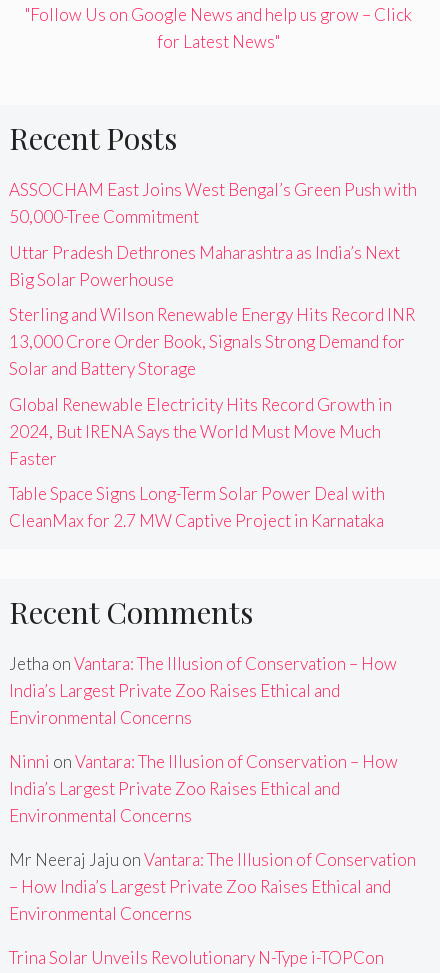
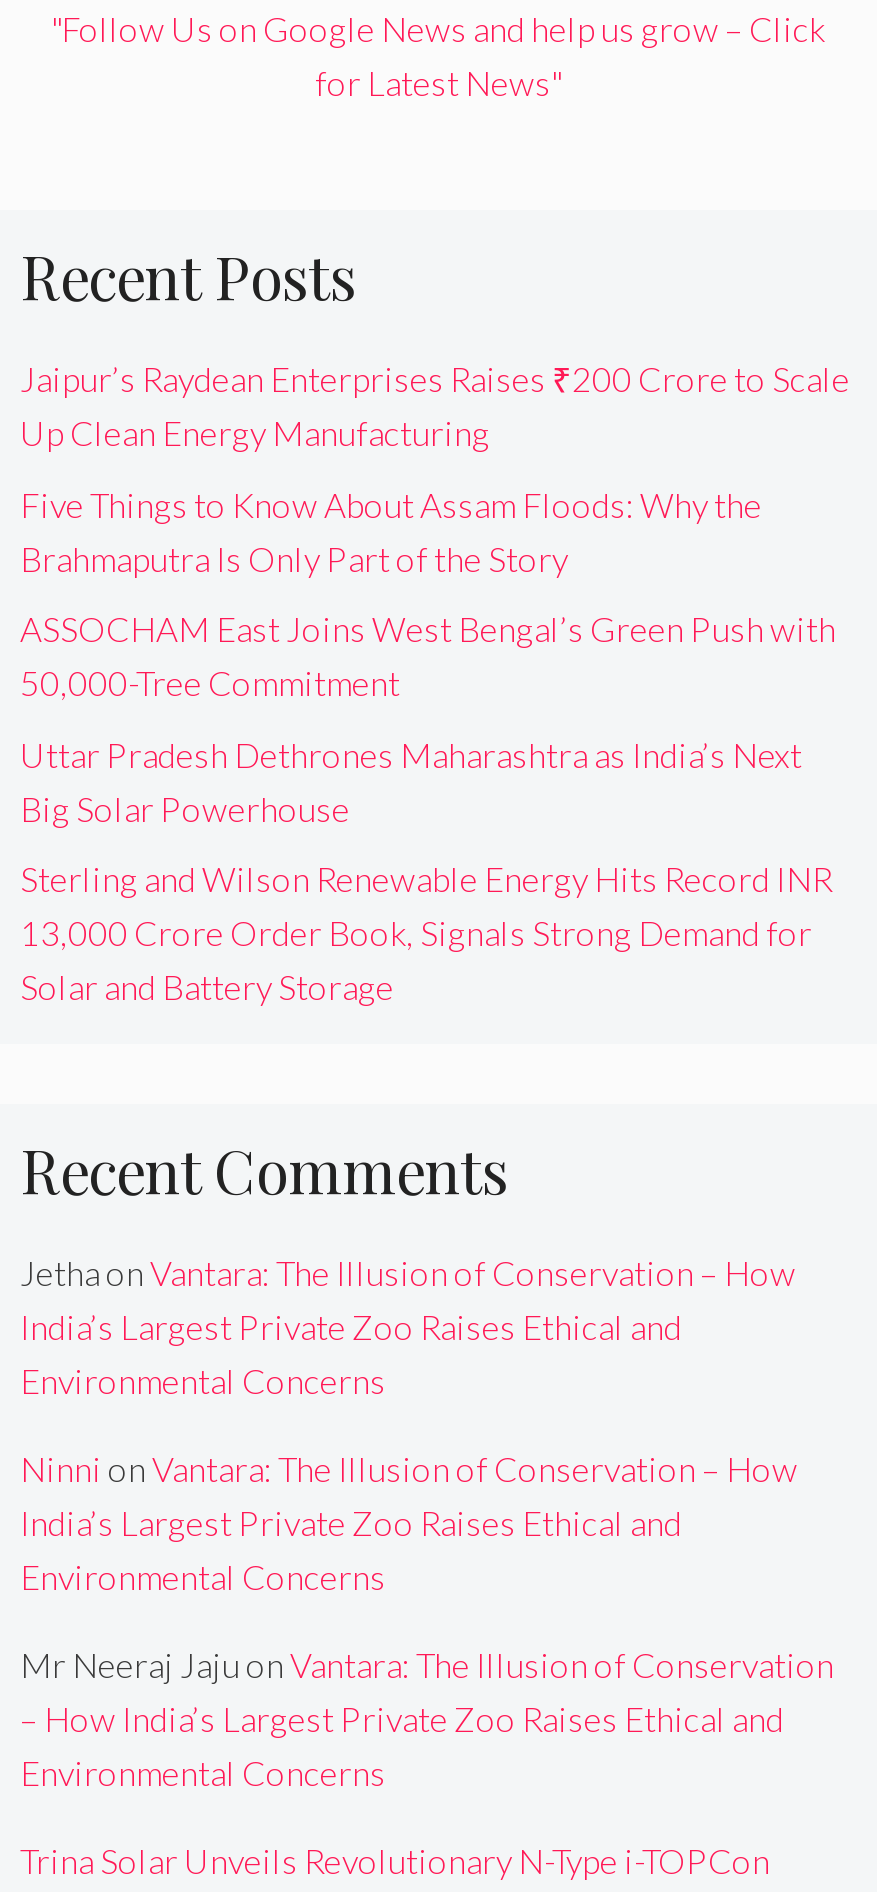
none -> [20,359,850,580] Jaipur’s Raydean Enterprises Raises ₹200 Crore to Scale | Up Clean Energy Manufacturing | Five Things to Know About Assam Floods: Why the | Brahmaputra Is Only Part of the Story
moved [9,179,417,379] -> [20,609,836,1009]: ASSOCHAM East Joins West Bengal’s Green Push with | 50,000-Tree Commitment | Uttar Pradesh Dethrones Maharashtra as India’s Next | Big Solar Powerhouse | Sterling and Wilson Renewable Energy Hits Record INR | 13,000 Crore Order Book, Signals Strong Demand for | Solar and Battery Storage
[9,394,392,531] Global Renewable Electricity Hits Record Growth in | 2024, But IRENA Says the World Must Move Much | Faster | Table Space Signs Long-Term Solar Power Deal with | CleanMax for 2.7 MW Captive Project in Karnataka -> none

